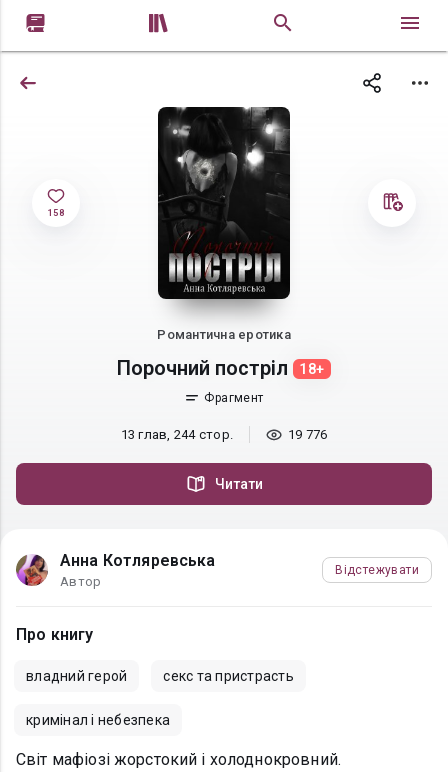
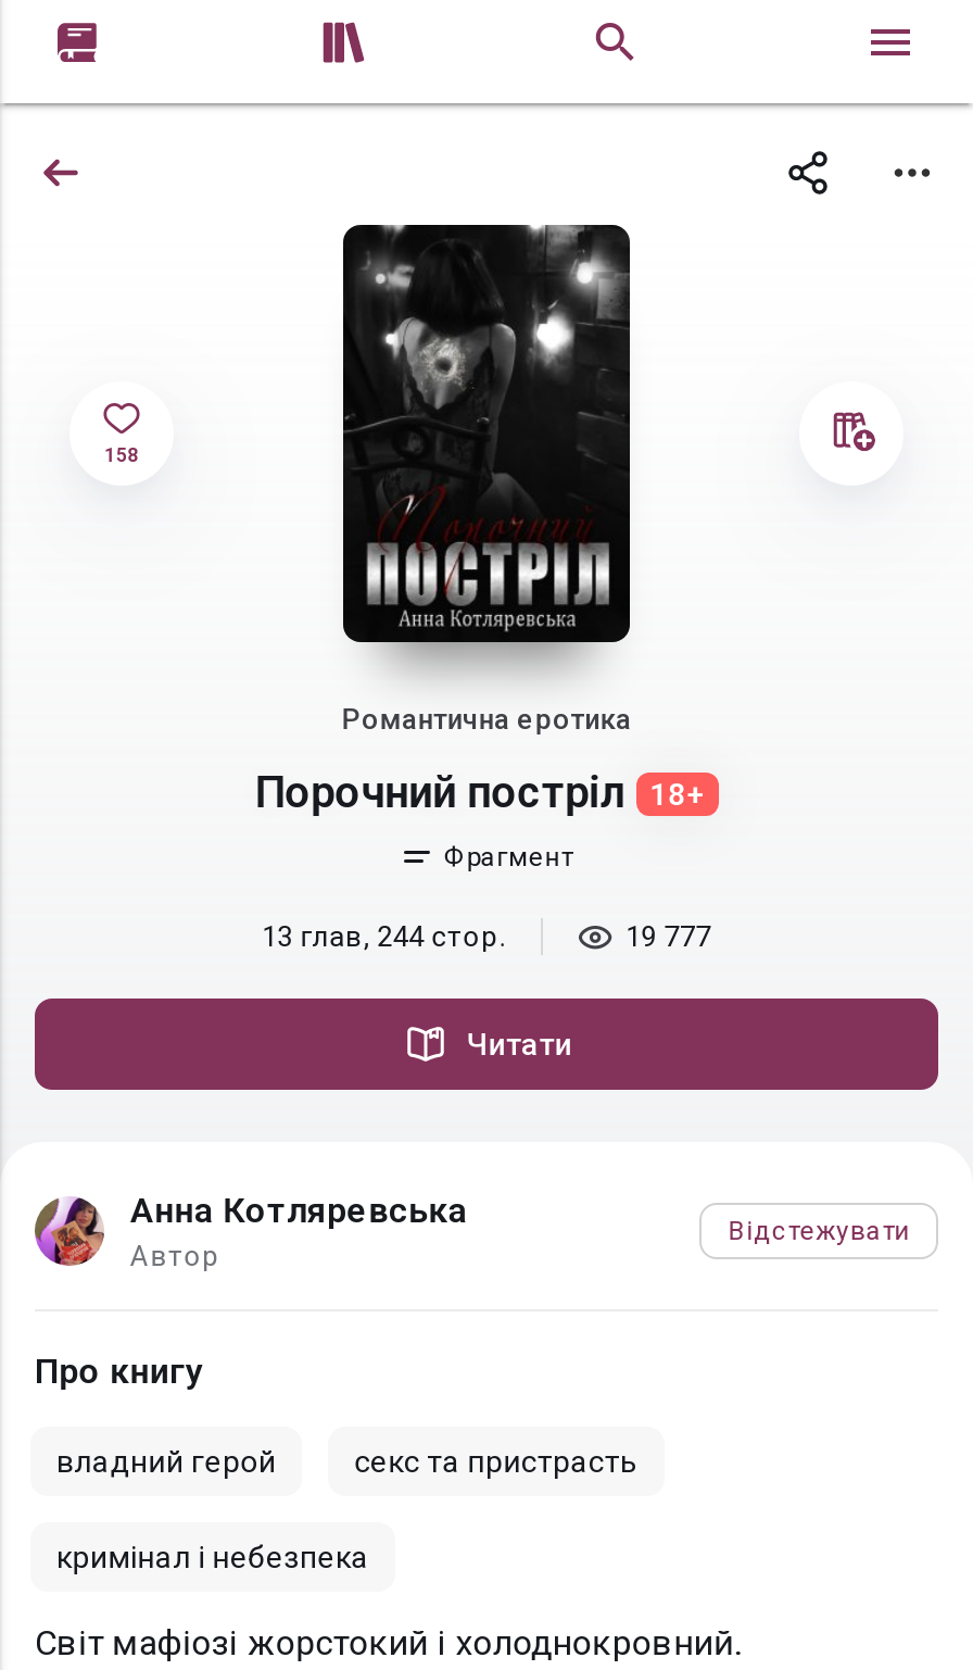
[288,427,327,442] 19 776 -> [625,921,711,953] 19 777

